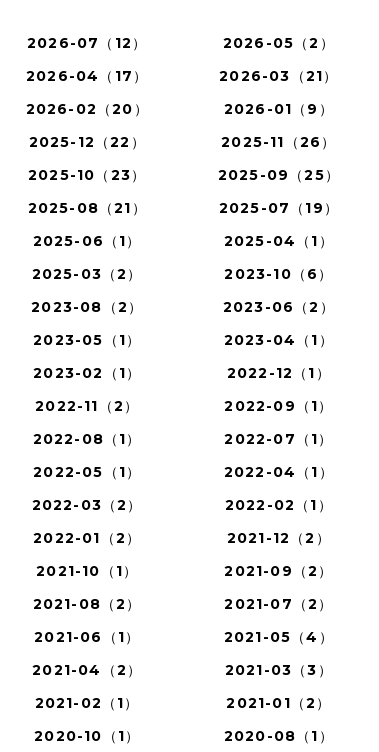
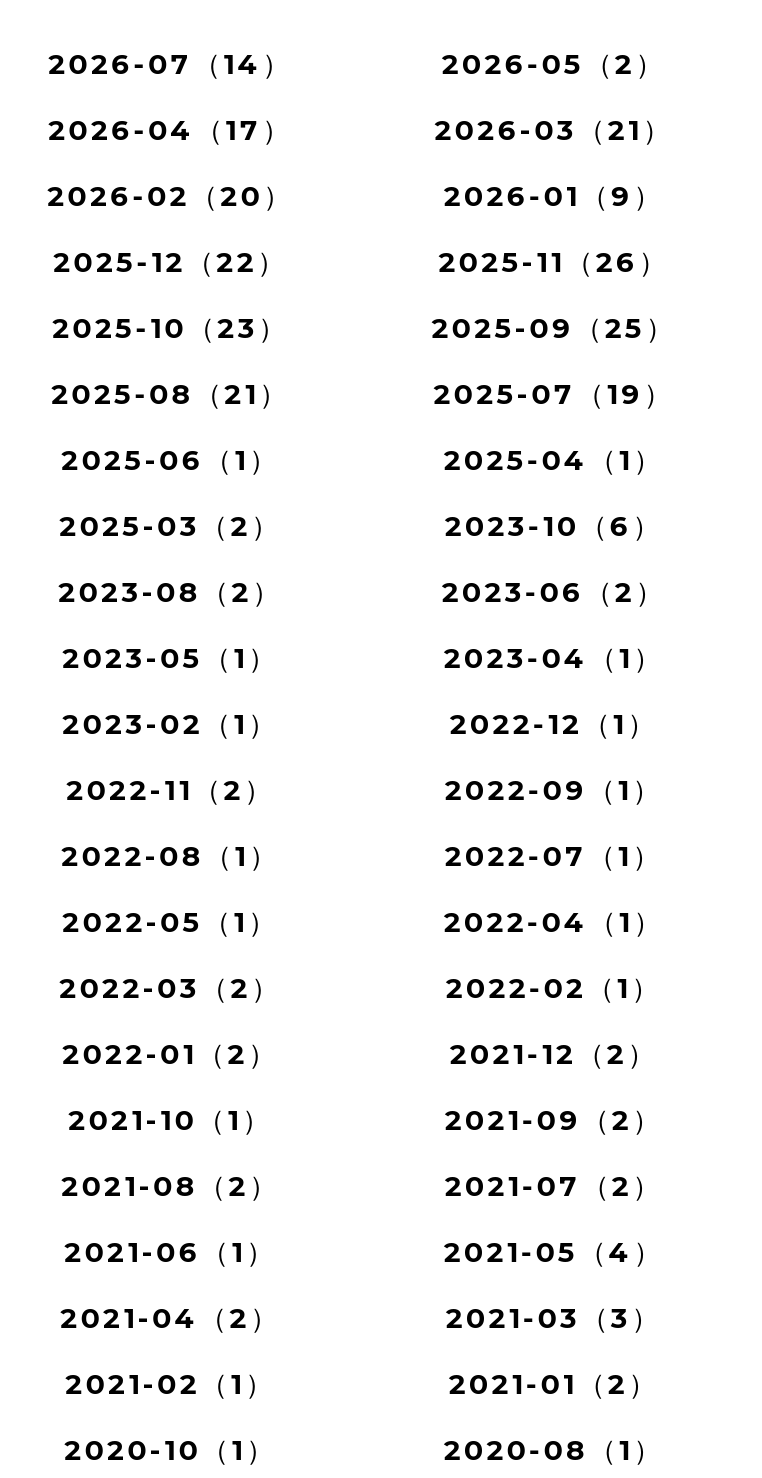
[27,34,147,52] 2026-07（12） -> [48,46,293,82] 2026-07（14）

